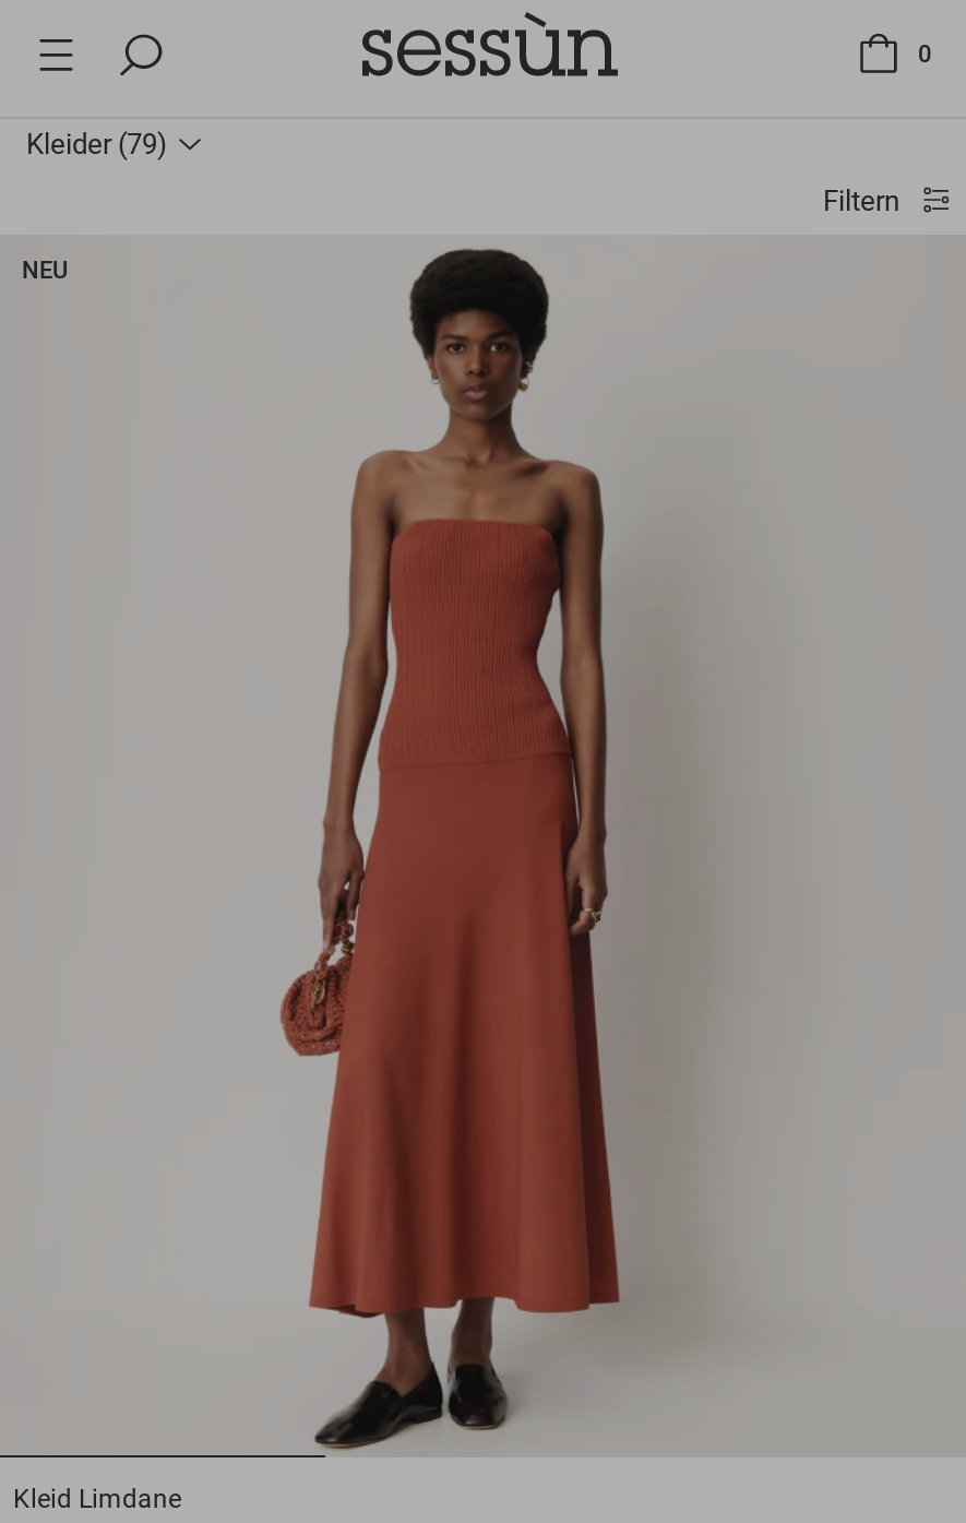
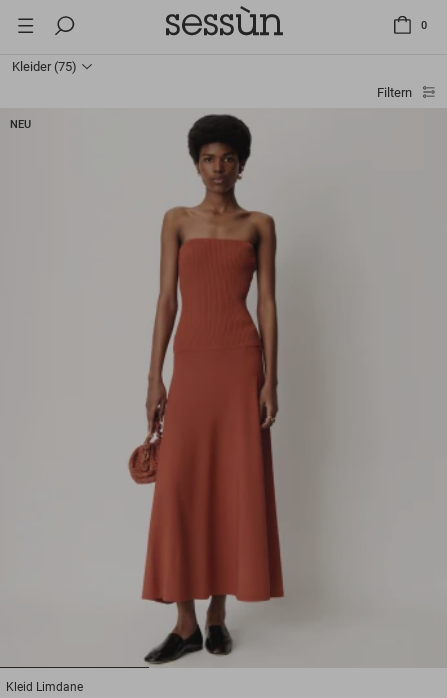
[26,129,168,161] Kleider (79) -> [12,59,77,74] Kleider (75)

